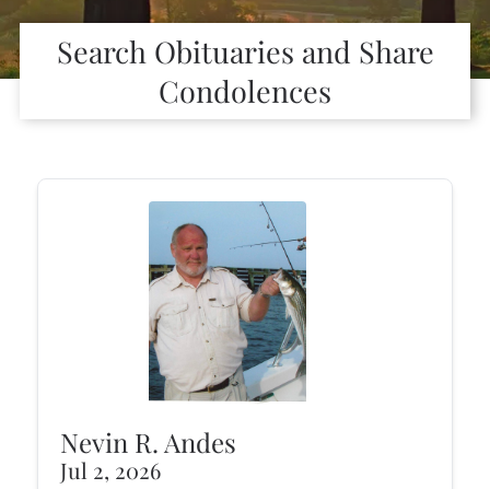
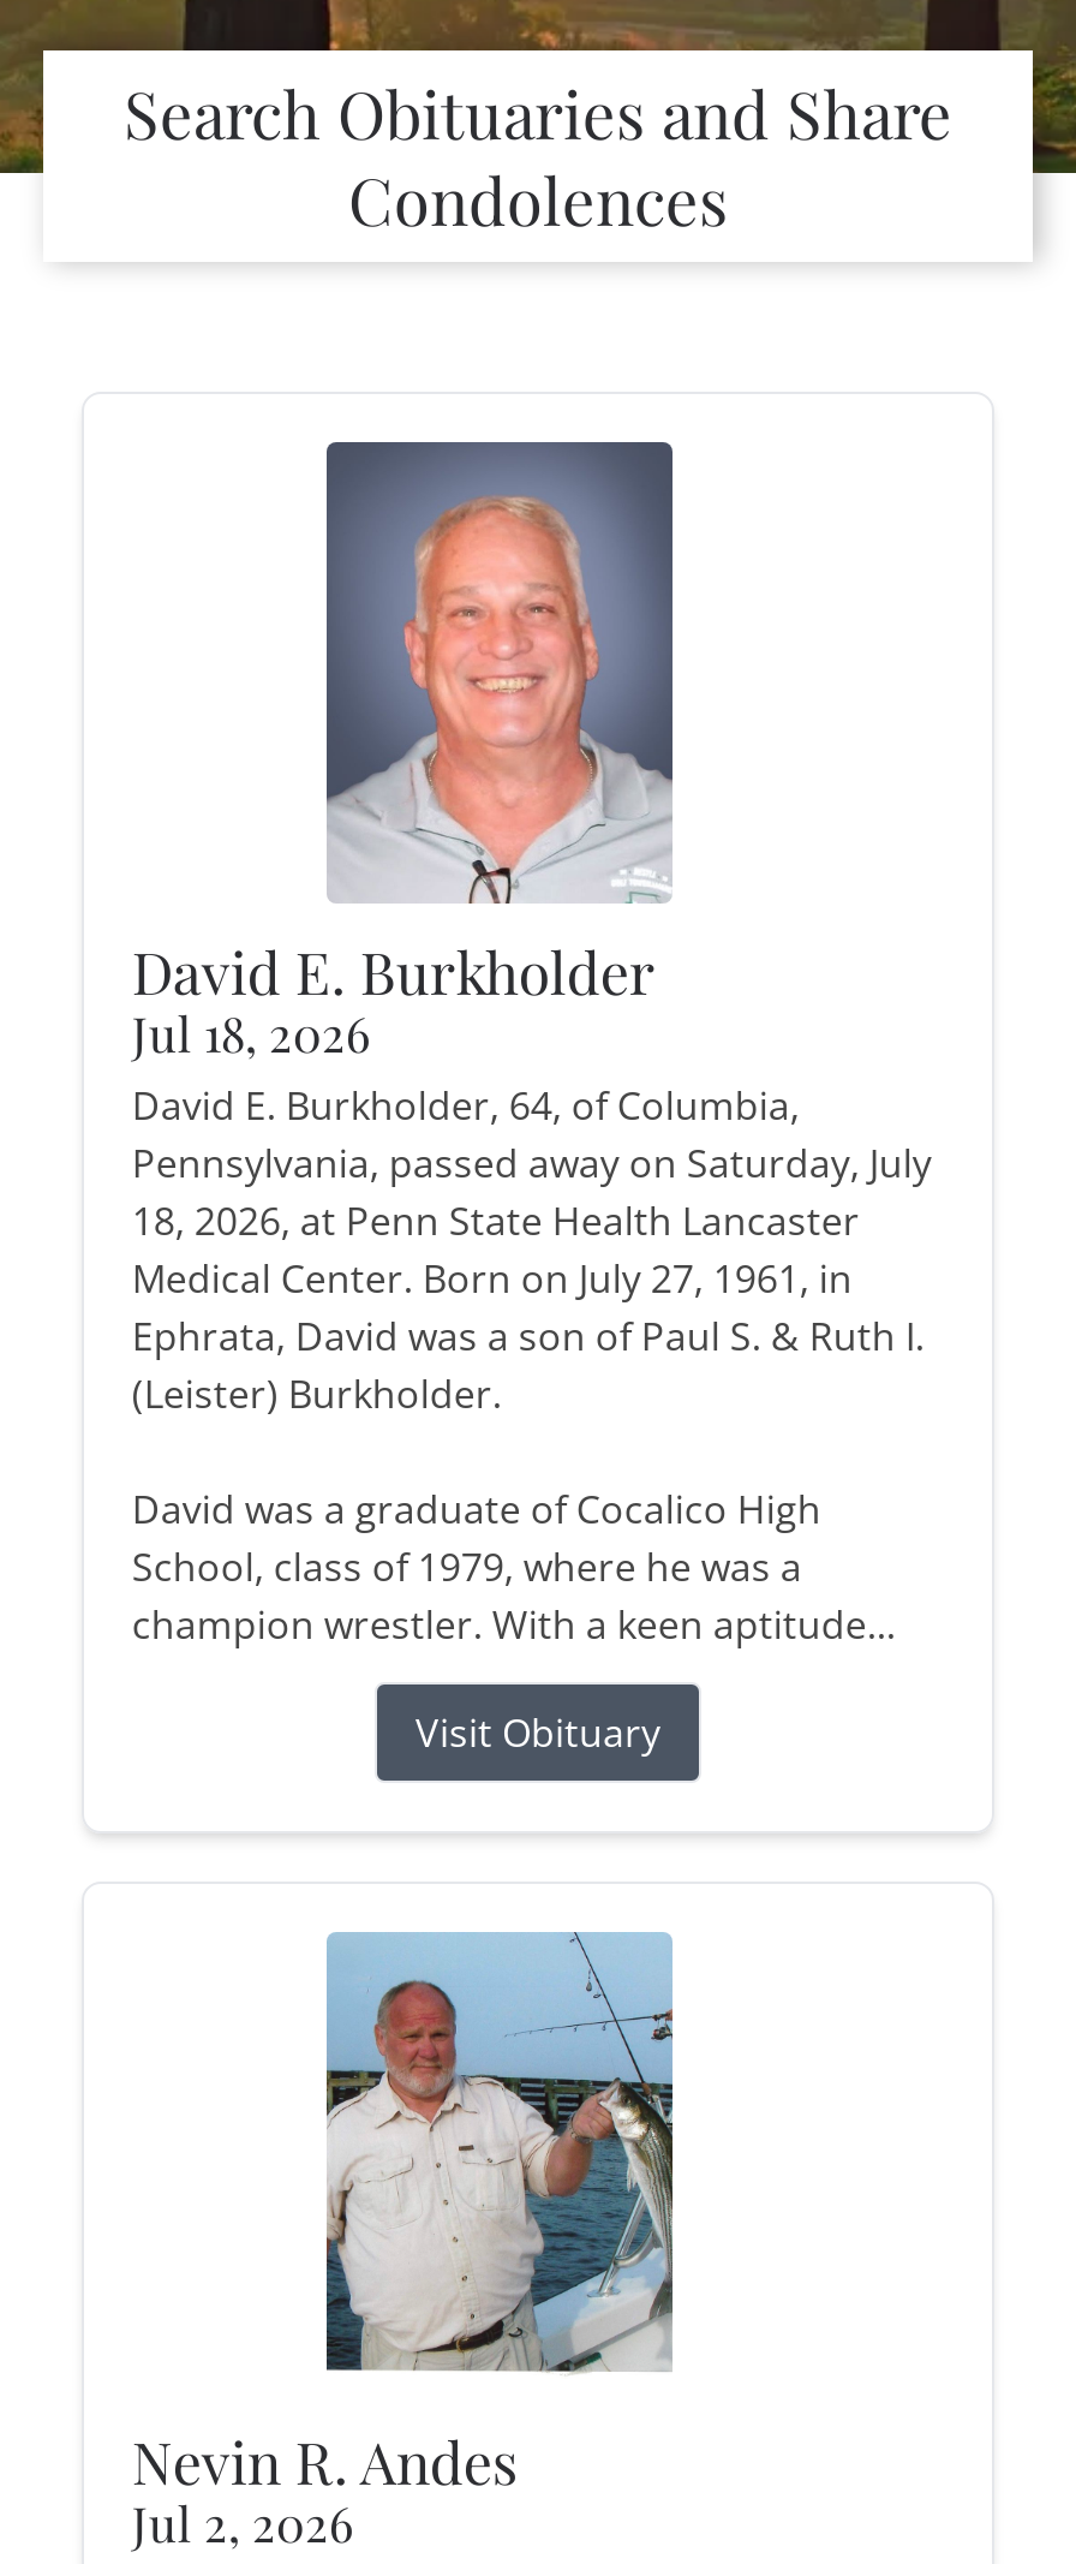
none -> [132,442,932,1759] [image] | David E. Burkholder | Jul 18, 2026 | David E. Burkholder, 64, of Columbia, | Pennsylvania, passed away on Saturday, July | 18, 2026, at Penn State Health Lancaster | Medical Center. Born on July 27, 1961, in | Ephrata, David was a son of Paul S. & Ruth I. | (Leister) Burkholder. | David was a graduate of Cocalico High | School, class of 1979, where he was a | champion wrestler. With a keen aptitude... | Visit Obituary

